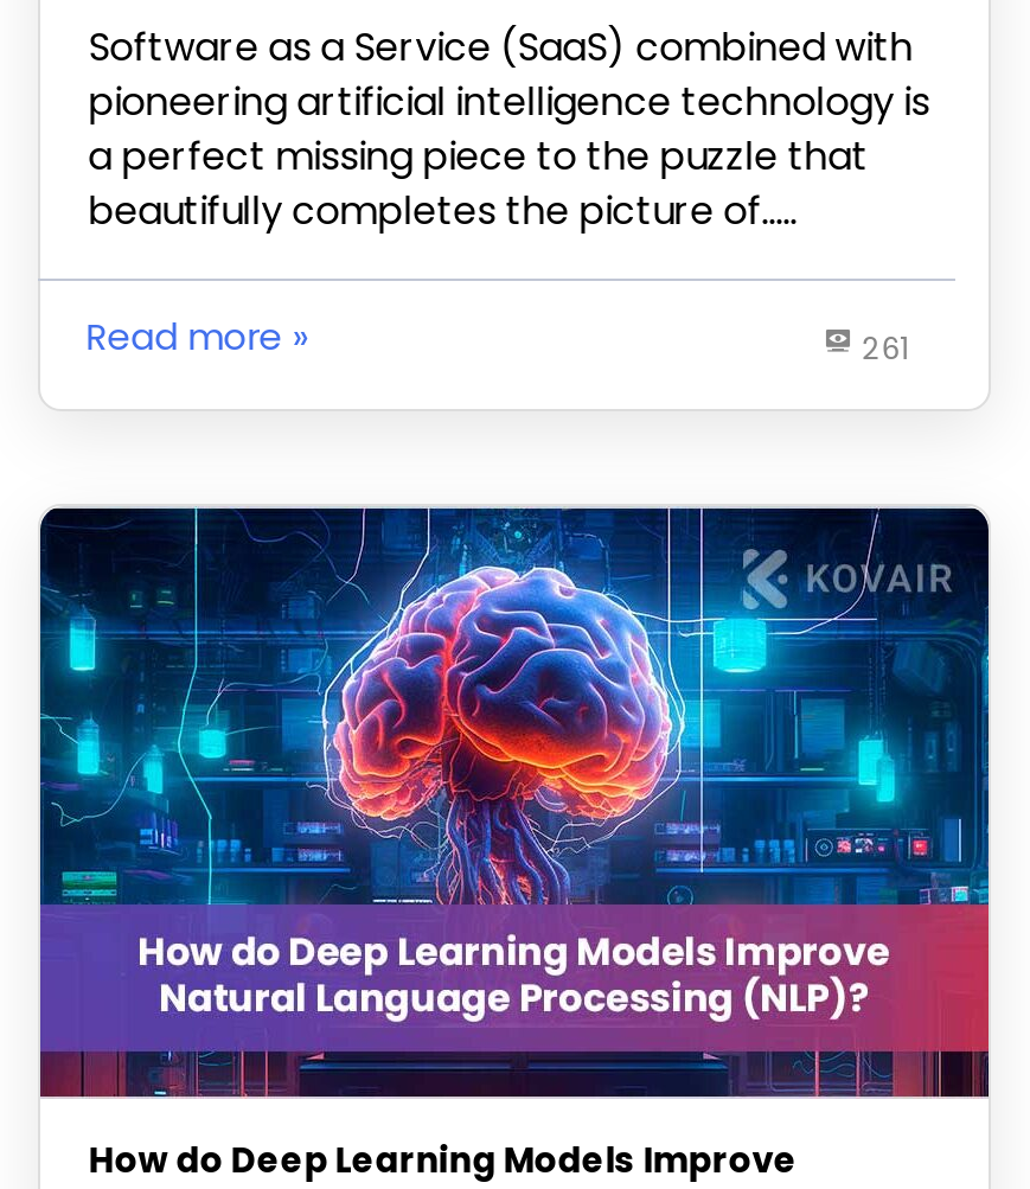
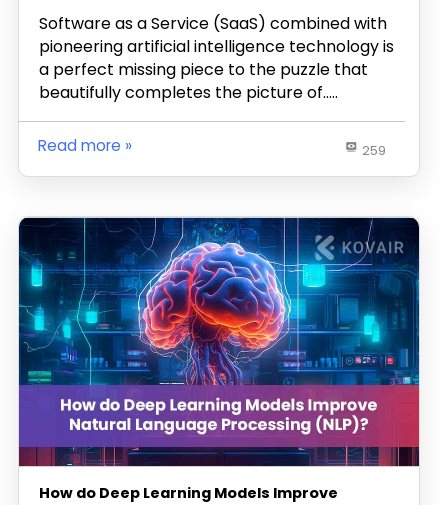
[862,329,910,369] 261 -> [362,142,386,159] 259

